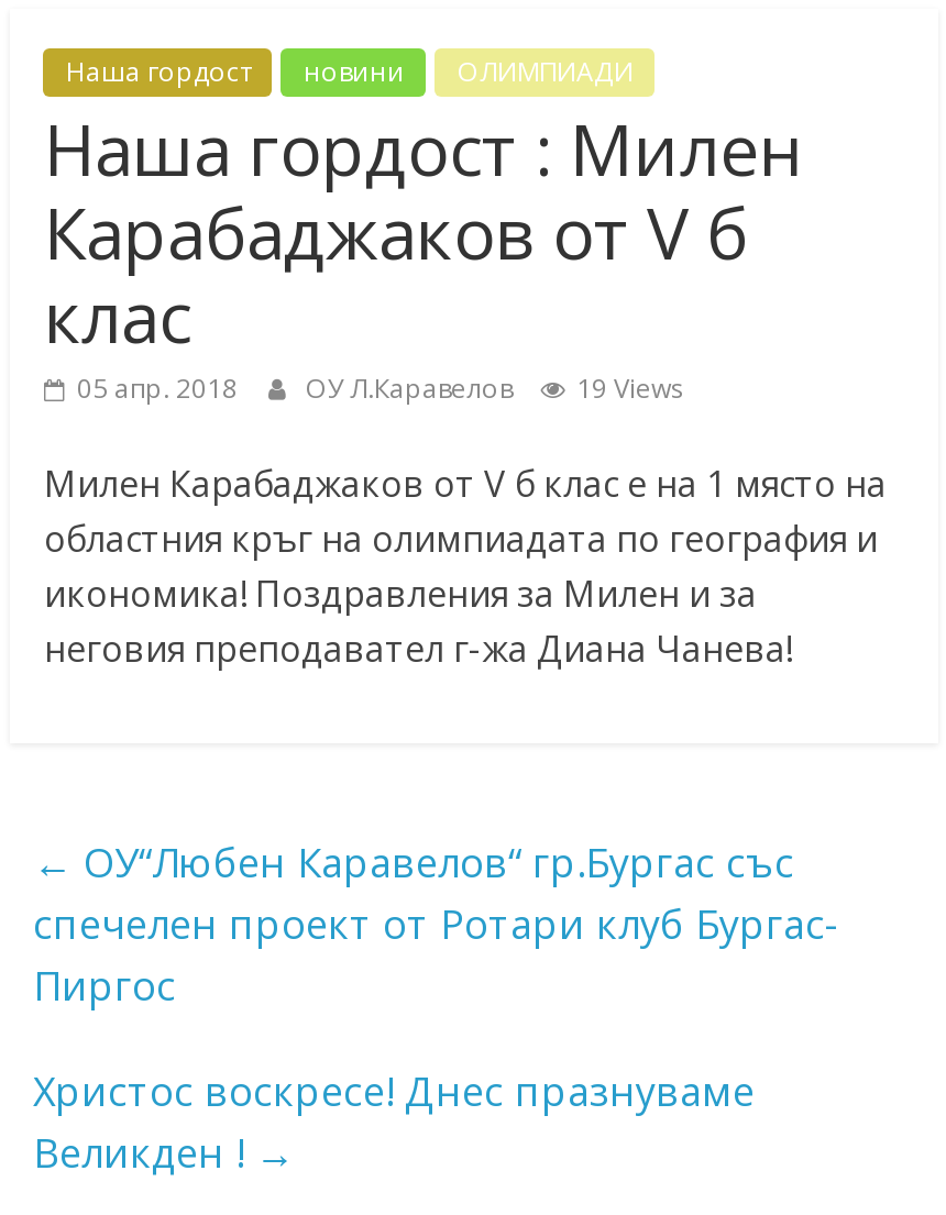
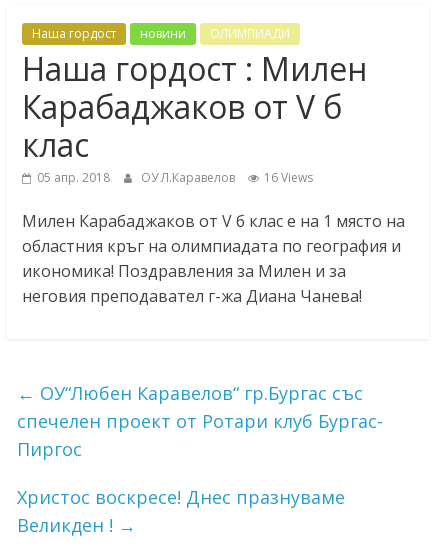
[77,368,684,406] 05 апр. 2018 ОУ Л.Каравелов 19 Views -> [37,168,313,185] 05 апр. 2018 ОУ Л.Каравелов 16 Views

